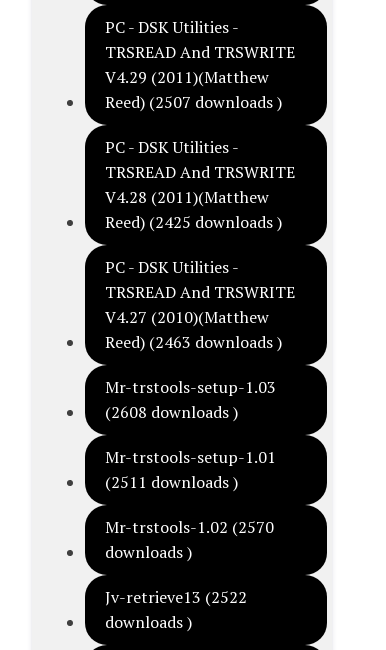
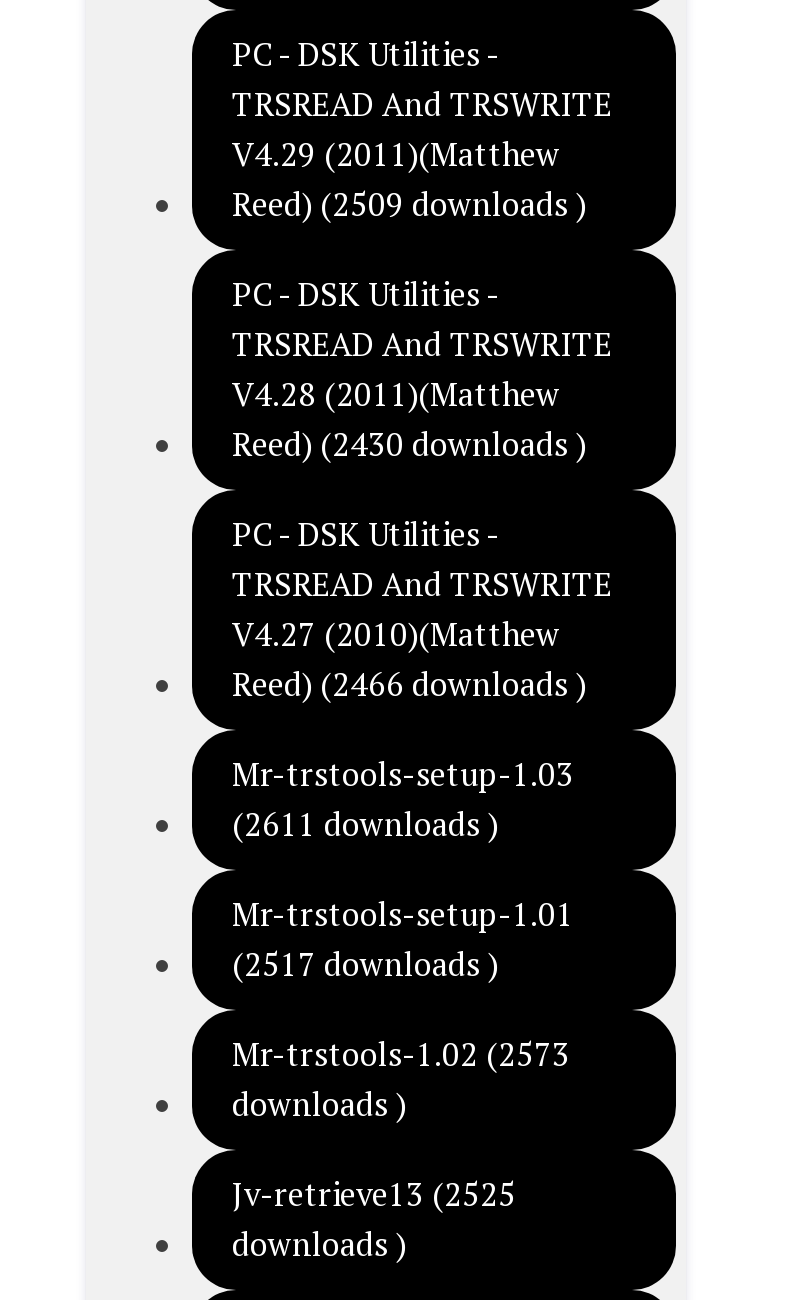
[105,91,282,113] Reed) (2507 downloads ) -> [232,183,586,227] Reed) (2509 downloads )
[105,211,282,233] Reed) (2425 downloads ) -> [232,423,586,467] Reed) (2430 downloads )
[105,331,282,353] Reed) (2463 downloads ) -> [232,663,586,707] Reed) (2466 downloads )
[105,401,238,423] (2608 downloads ) -> [232,803,498,847] (2611 downloads )
[105,471,238,493] (2511 downloads ) -> [232,943,498,987] (2517 downloads )
[105,516,274,538] Mr-trstools-1.02 (2570 -> [232,1033,570,1077] Mr-trstools-1.02 (2573
[105,586,247,608] Jv-retrieve13 (2522 -> [232,1173,516,1217] Jv-retrieve13 (2525

